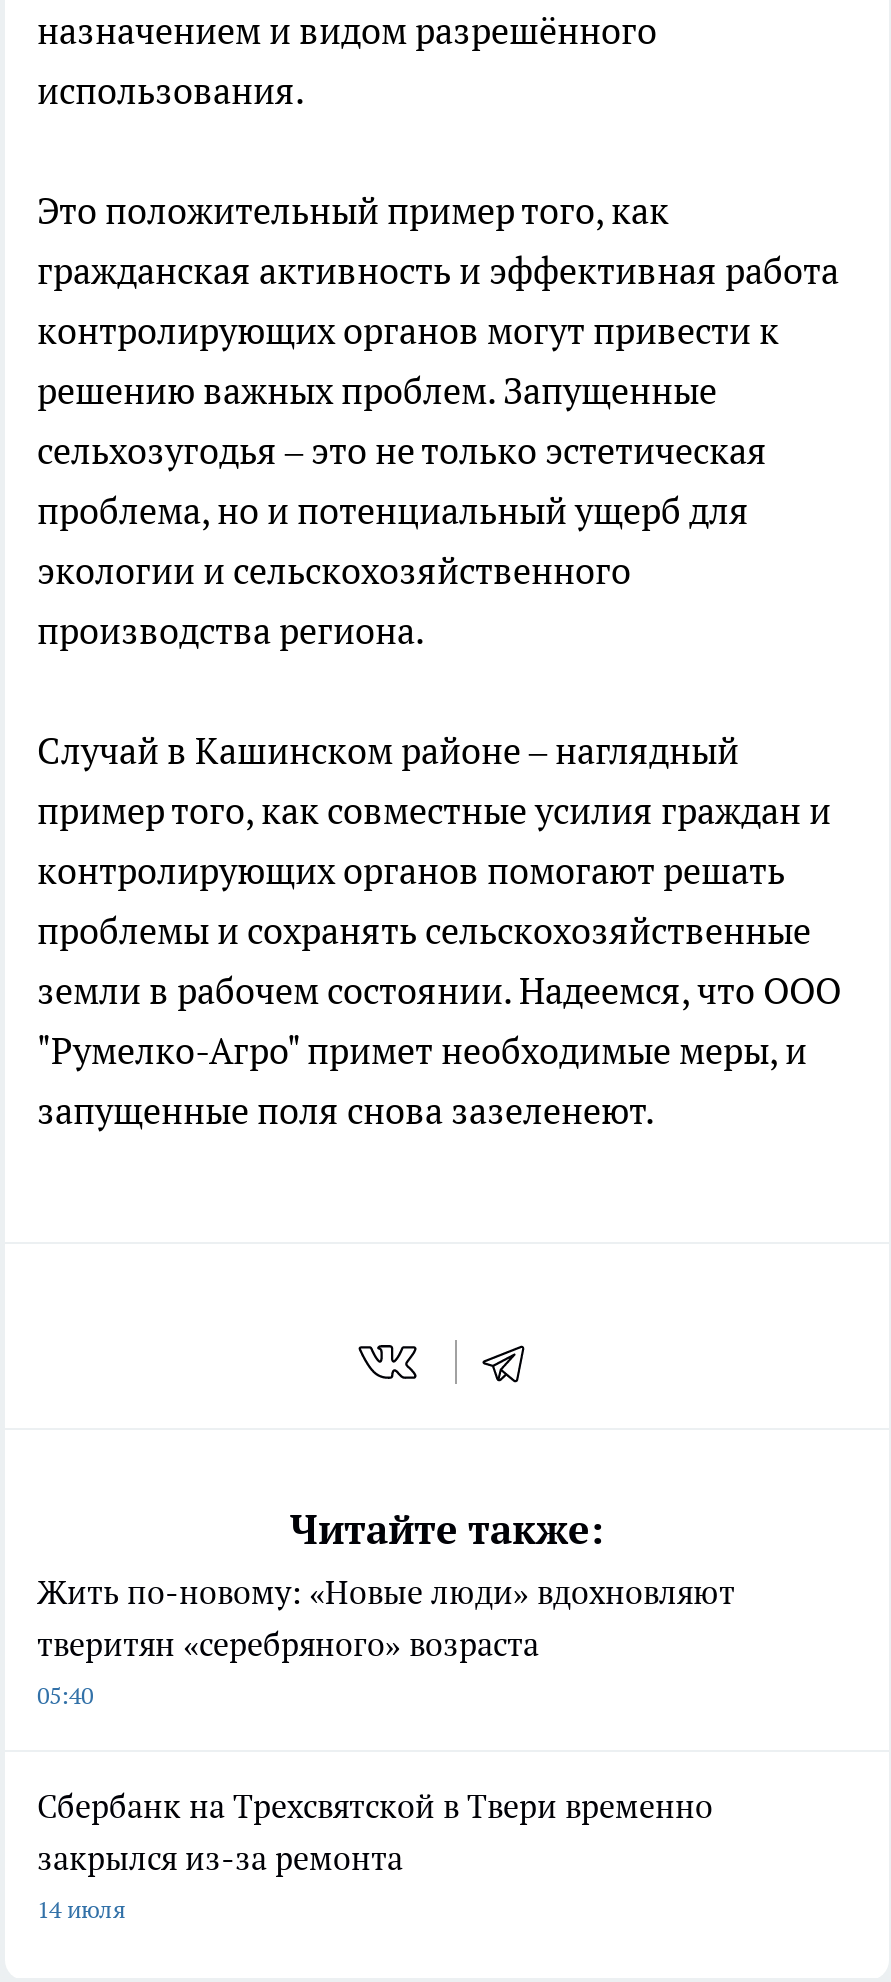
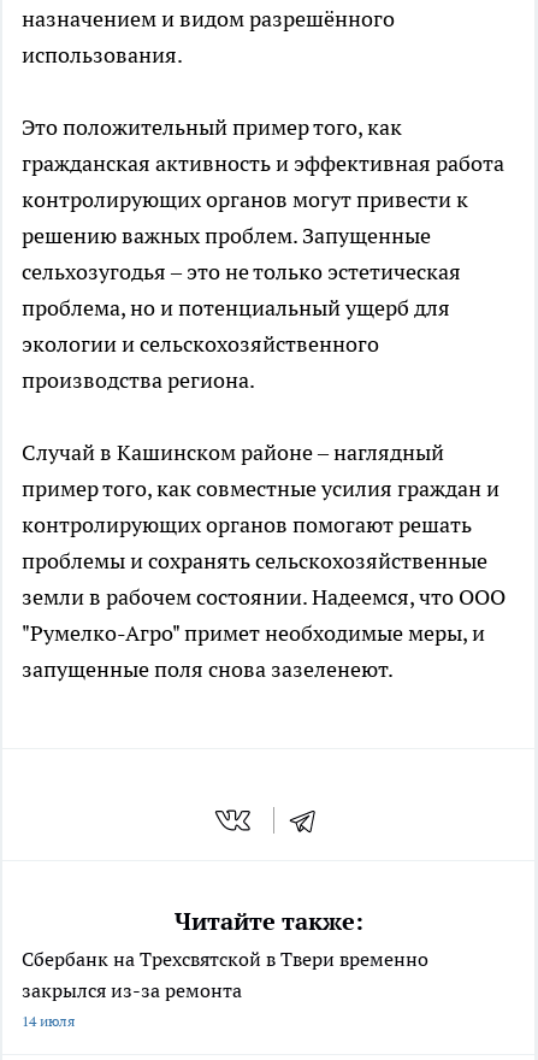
[37,1571,735,1709] Жить по-новому: «Новые люди» вдохновляют | тверитян «серебряного» возраста | 05:40 -> none

